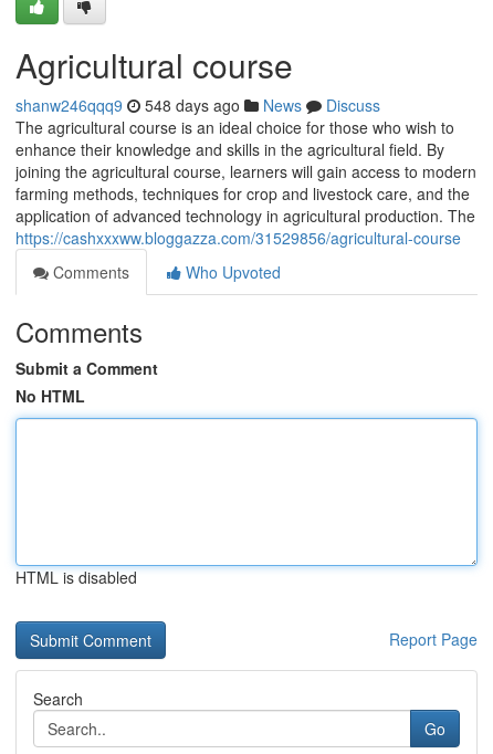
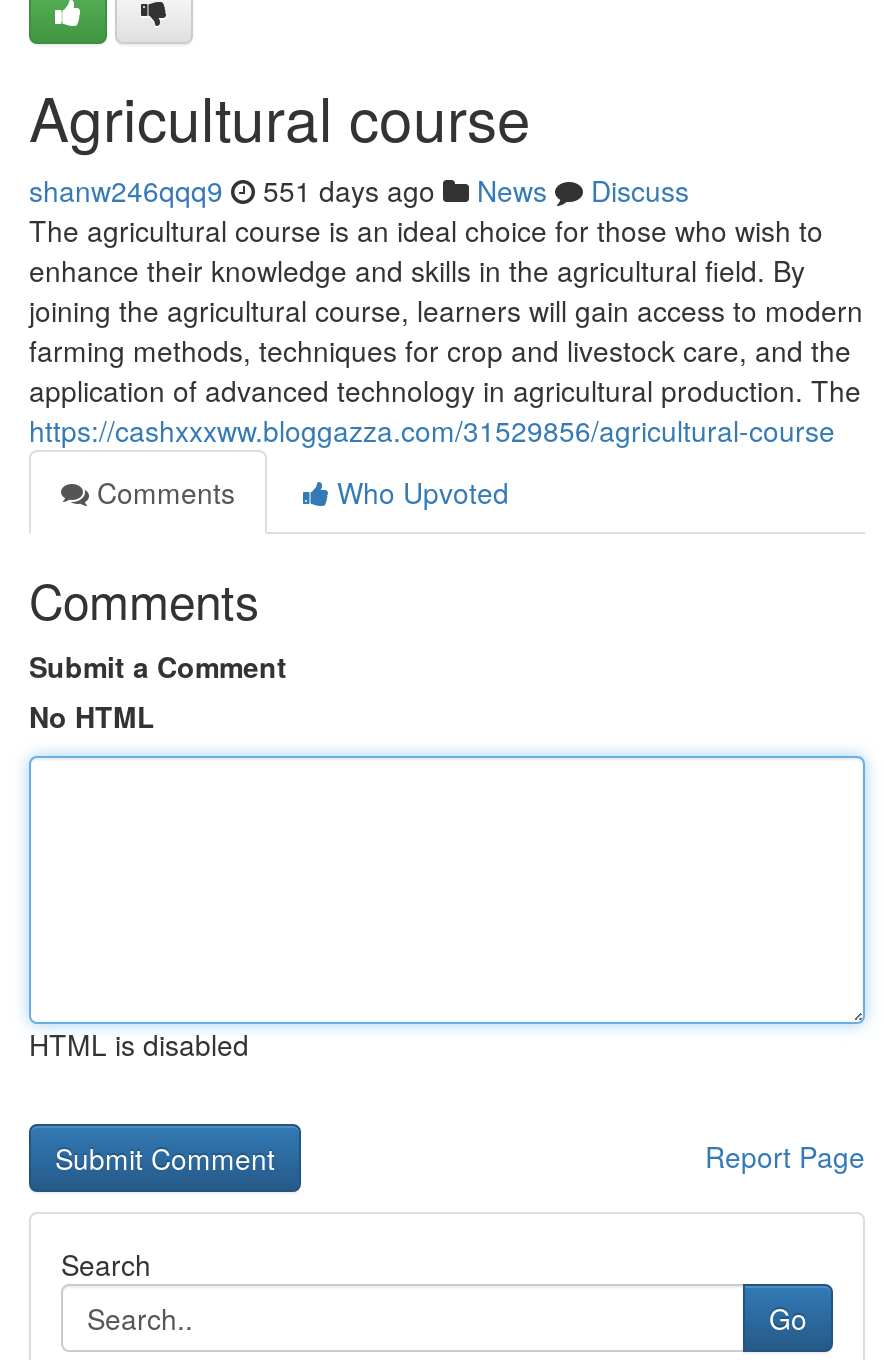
[15,94,380,116] shanw246qqq9 548 days ago News Discuss -> [29,170,689,210] shanw246qqq9 551 days ago News Discuss

